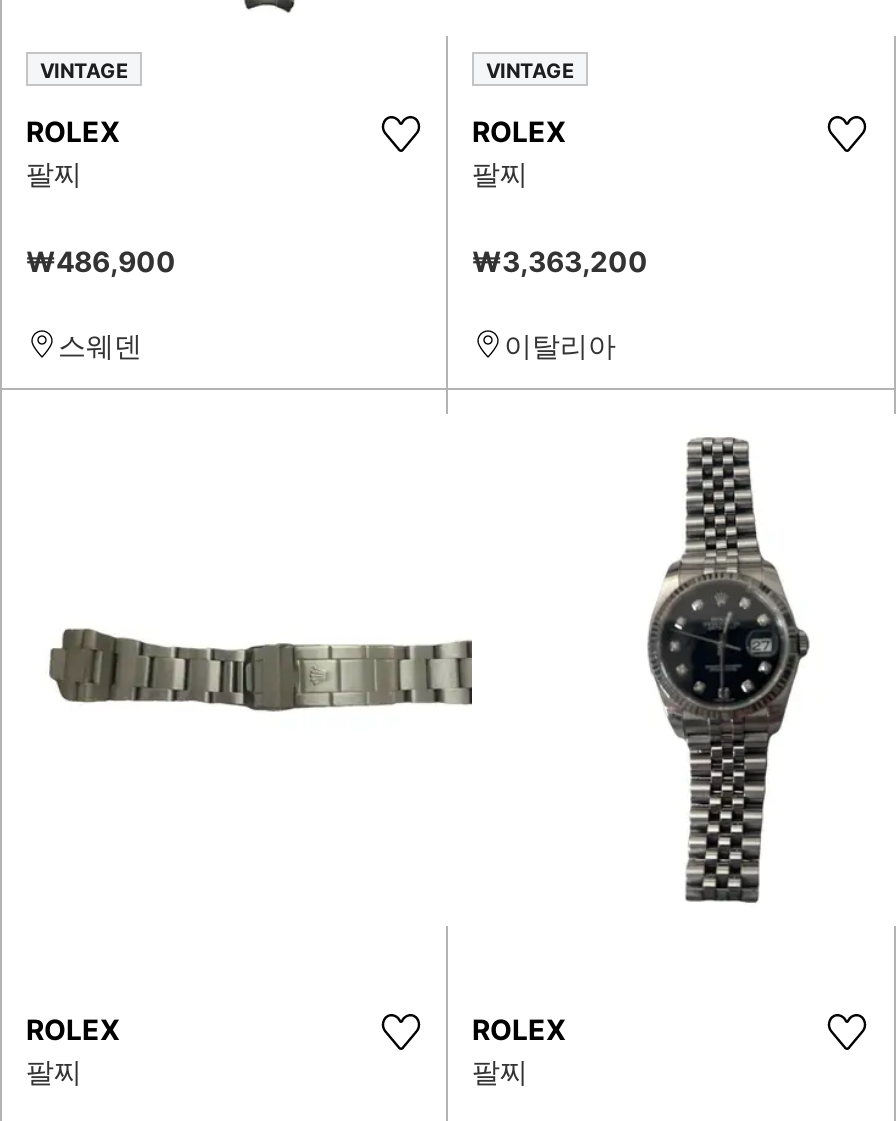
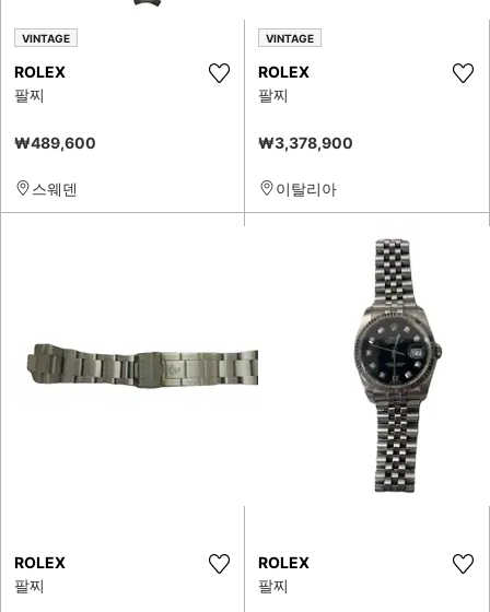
[26,244,176,278] ₩486,900 -> [14,133,96,152] ₩489,600
[472,244,648,278] ₩3,363,200 -> [258,133,353,152] ₩3,378,900

